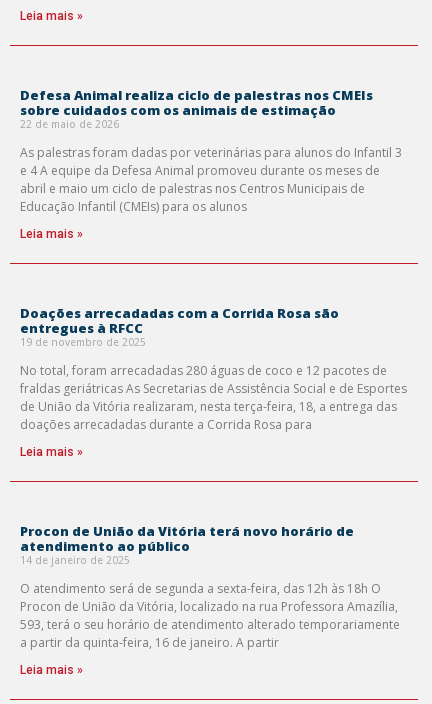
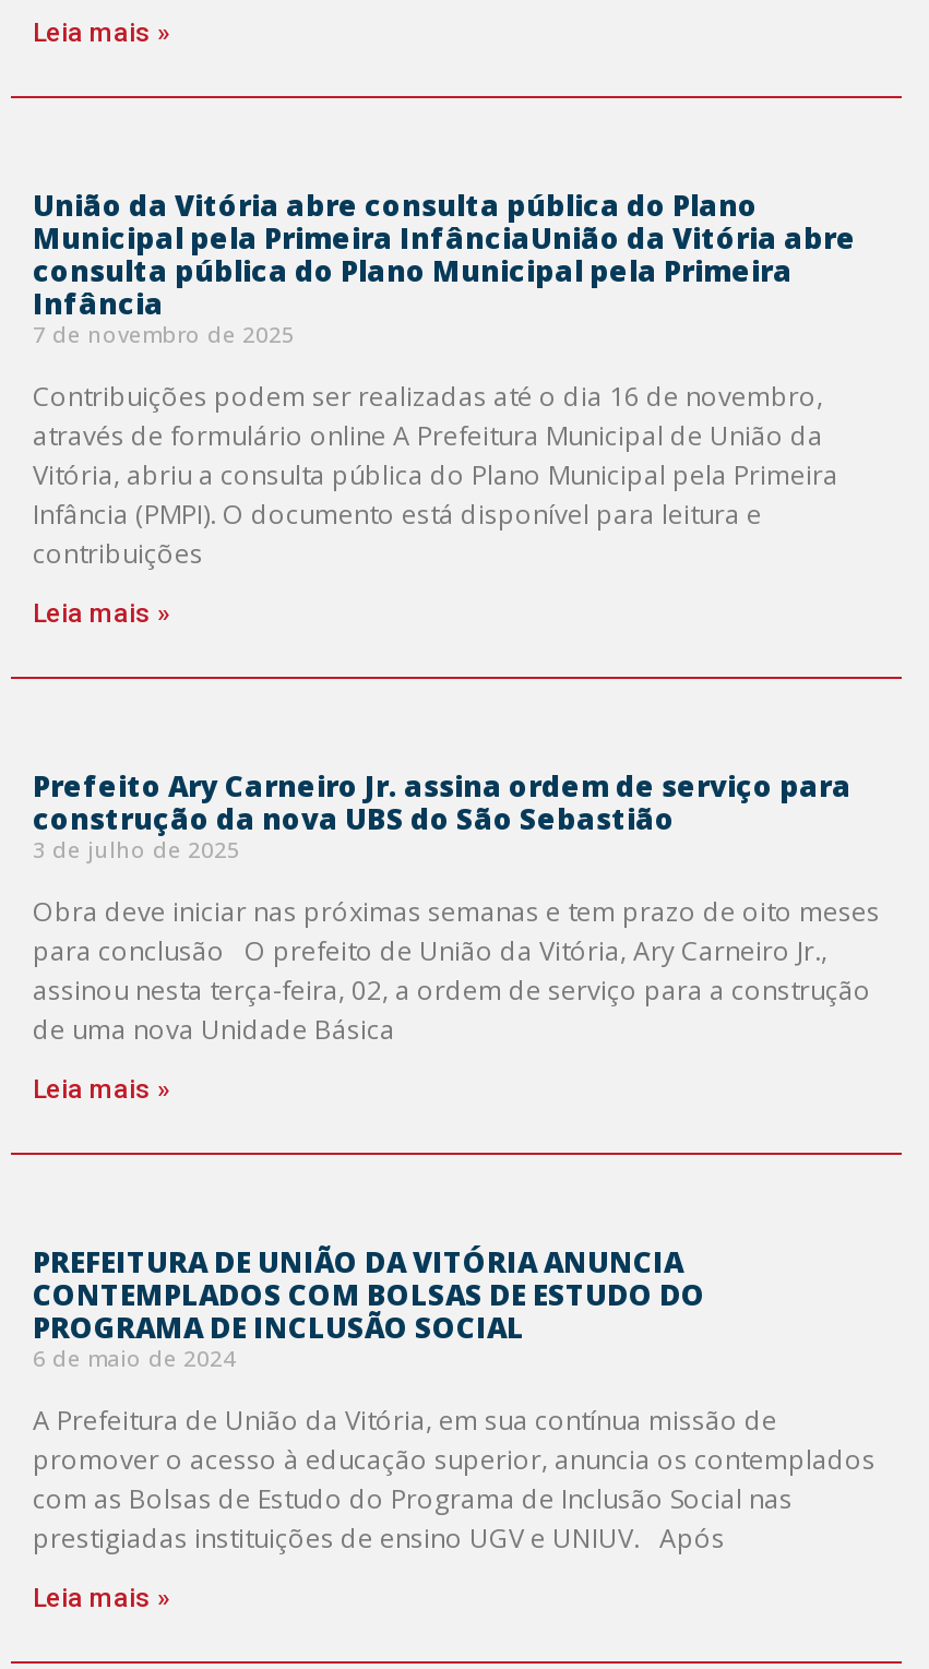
[20,86,373,131] Defesa Animal realiza ciclo de palestras nos CMEIs | sobre cuidados com os animais de estimação | 22 de maio de 2026 -> [33,185,856,349] União da Vitória abre consulta pública do Plano | Municipal pela Primeira InfânciaUnião da Vitória abre | consulta pública do Plano Municipal pela Primeira | Infância | 7 de novembro de 2025
[20,144,402,215] As palestras foram dadas por veterinárias para alunos do Infantil 3 | e 4 A equipe da Defesa Animal promoveu durante os meses de | abril e maio um ciclo de palestras nos Centros Municipais de | Educação Infantil (CMEIs) para os alunos -> [33,377,838,572] Contribuições podem ser realizadas até o dia 16 de novembro, | através de formulário online A Prefeitura Municipal de União da | Vitória, abriu a consulta pública do Plano Municipal pela Primeira | Infância (PMPI). O documento está disponível para leitura e | contribuições
[20,304,339,349] Doações arrecadadas com a Corrida Rosa são | entregues à RFCC | 19 de novembro de 2025 -> [33,766,851,864] Prefeito Ary Carneiro Jr. assina ordem de serviço para | construção da nova UBS do São Sebastião | 3 de julho de 2025
[20,362,407,433] No total, foram arrecadadas 280 águas de coco e 12 pacotes de | fraldas geriátricas As Secretarias de Assistência Social e de Esportes | de União da Vitória realizaram, nesta terça-feira, 18, a entrega das | doações arrecadadas durante a Corrida Rosa para -> [33,893,880,1048] Obra deve iniciar nas próximas semanas e tem prazo de oito meses | para conclusão O prefeito de União da Vitória, Ary Carneiro Jr., | assinou nesta terça-feira, 02, a ordem de serviço para a construção | de uma nova Unidade Básica
[20,522,354,567] Procon de União da Vitória terá novo horário de | atendimento ao público | 14 de janeiro de 2025 -> [33,1242,705,1373] PREFEITURA DE UNIÃO DA VITÓRIA ANUNCIA | CONTEMPLADOS COM BOLSAS DE ESTUDO DO | PROGRAMA DE INCLUSÃO SOCIAL | 6 de maio de 2024
[20,580,400,651] O atendimento será de segunda a sexta-feira, das 12h às 18h O | Procon de União da Vitória, localizado na rua Professora Amazília, | 593, terá o seu horário de atendimento alterado temporariamente | a partir da quinta-feira, 16 de janeiro. A partir -> [33,1401,876,1556] A Prefeitura de União da Vitória, em sua contínua missão de | promover o acesso à educação superior, anuncia os contemplados | com as Bolsas de Estudo do Programa de Inclusão Social nas | prestigiadas instituições de ensino UGV e UNIUV. Após

